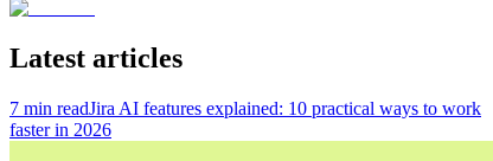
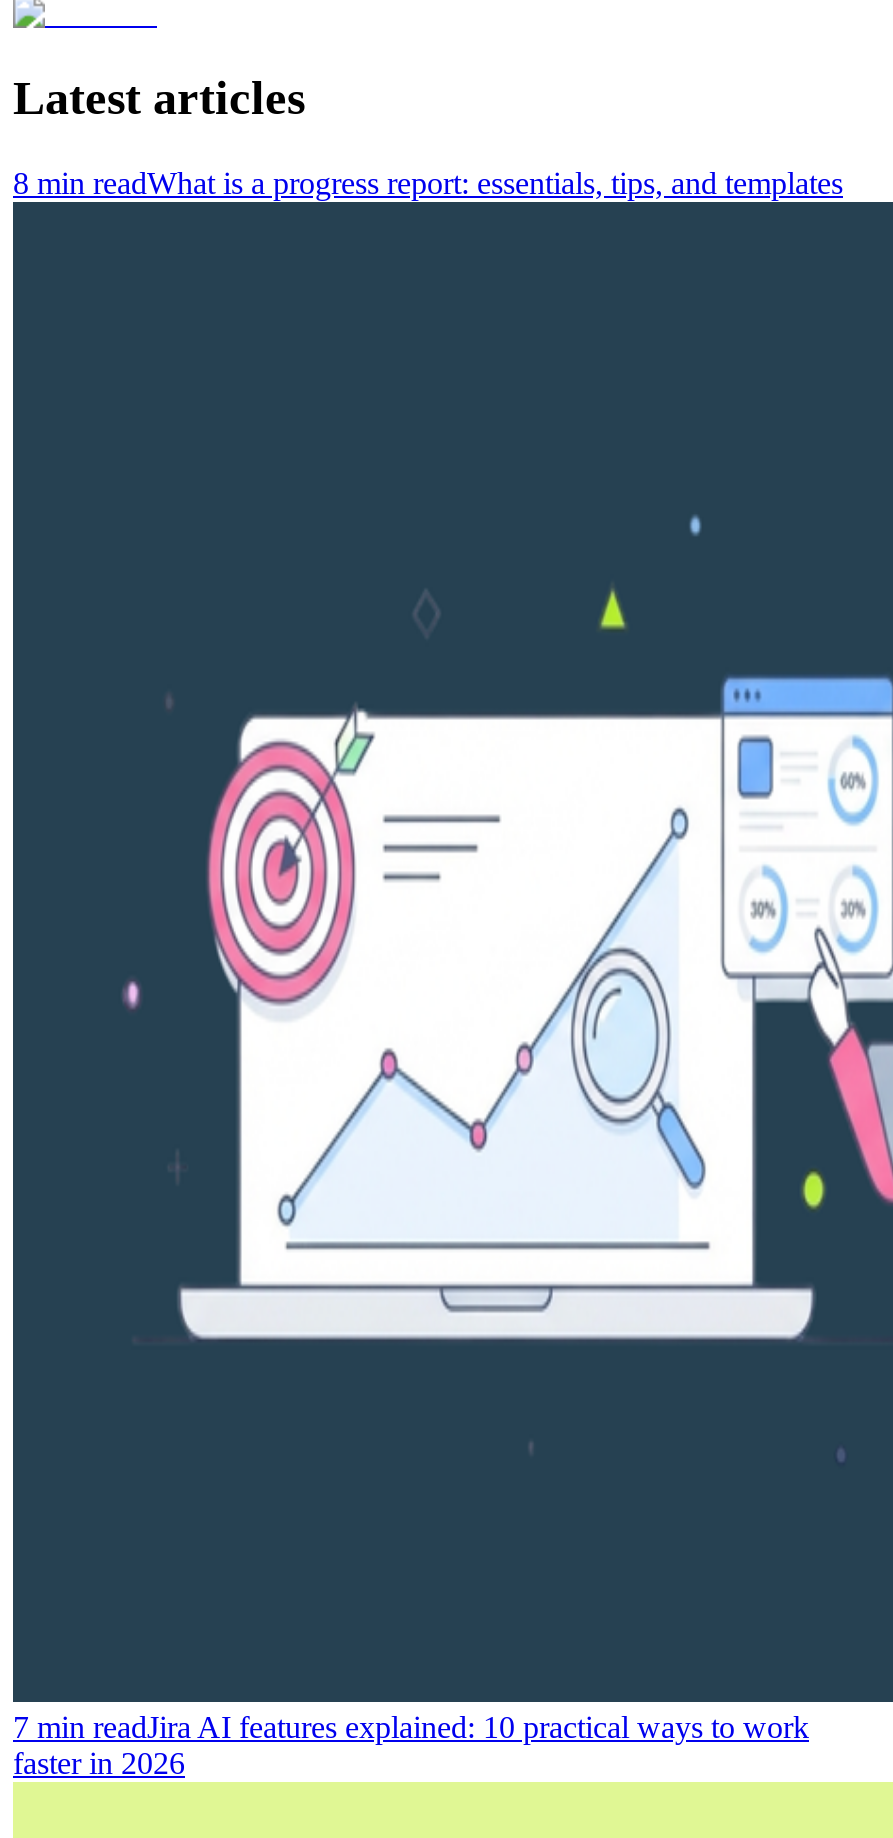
none -> [11,200,887,1704] [image]
none -> [13,165,843,199] 8 min readWhat is a progress report: essentials, tips, and templates

